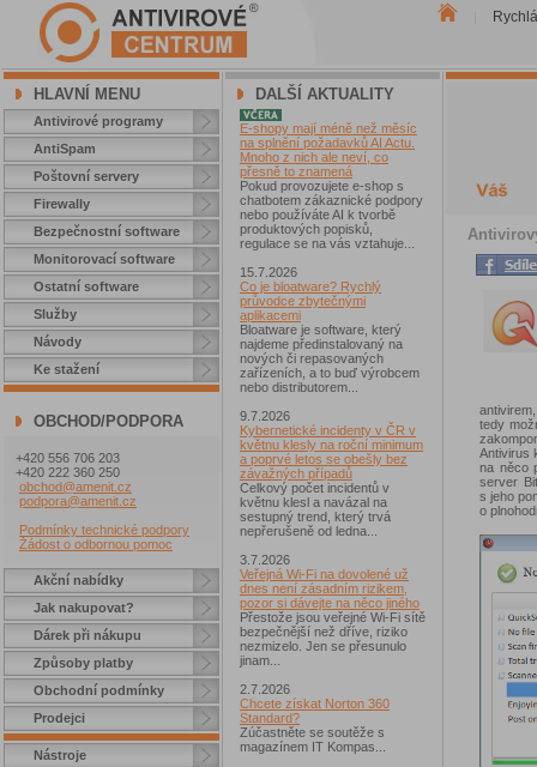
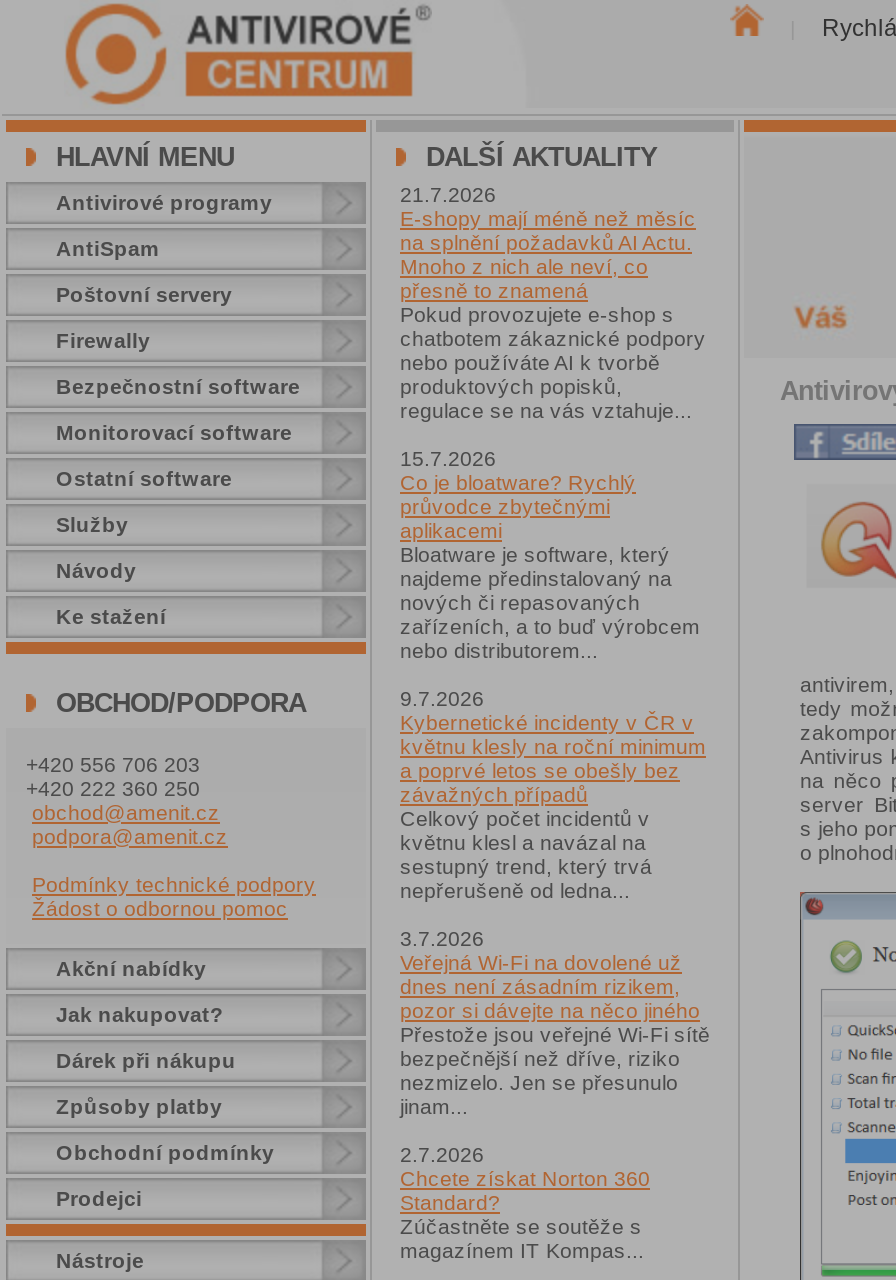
none -> [400,182,496,206] 21.7.2026

